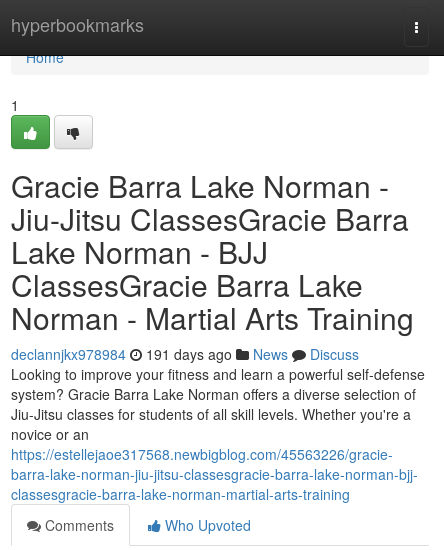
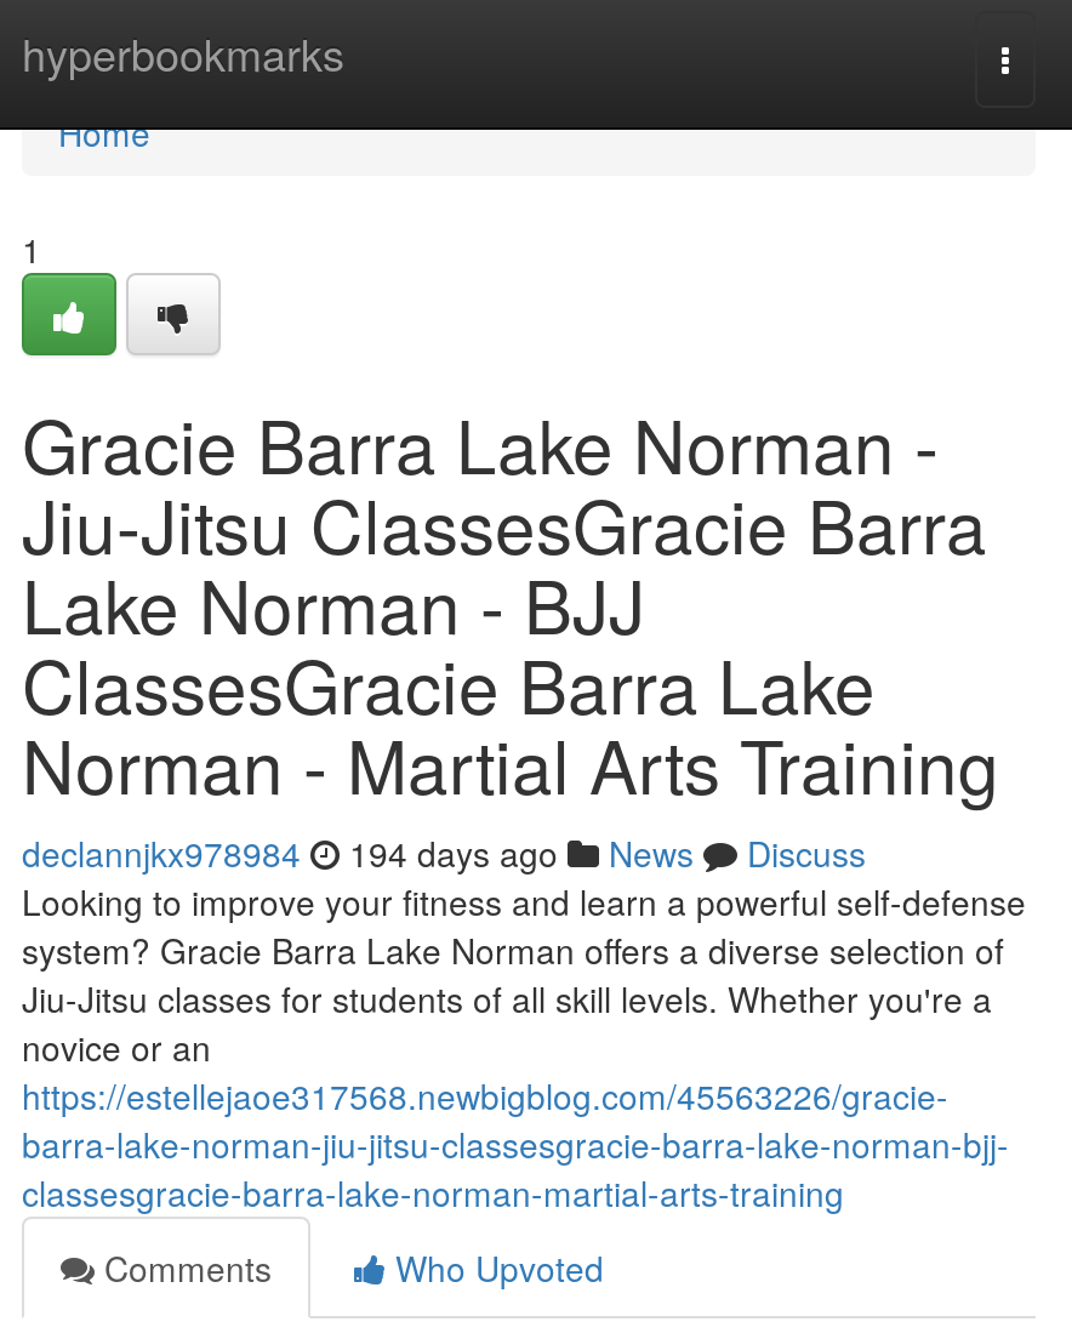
[11,344,359,364] declannjkx978984 191 days ago News Discuss -> [22,828,866,877] declannjkx978984 194 days ago News Discuss

